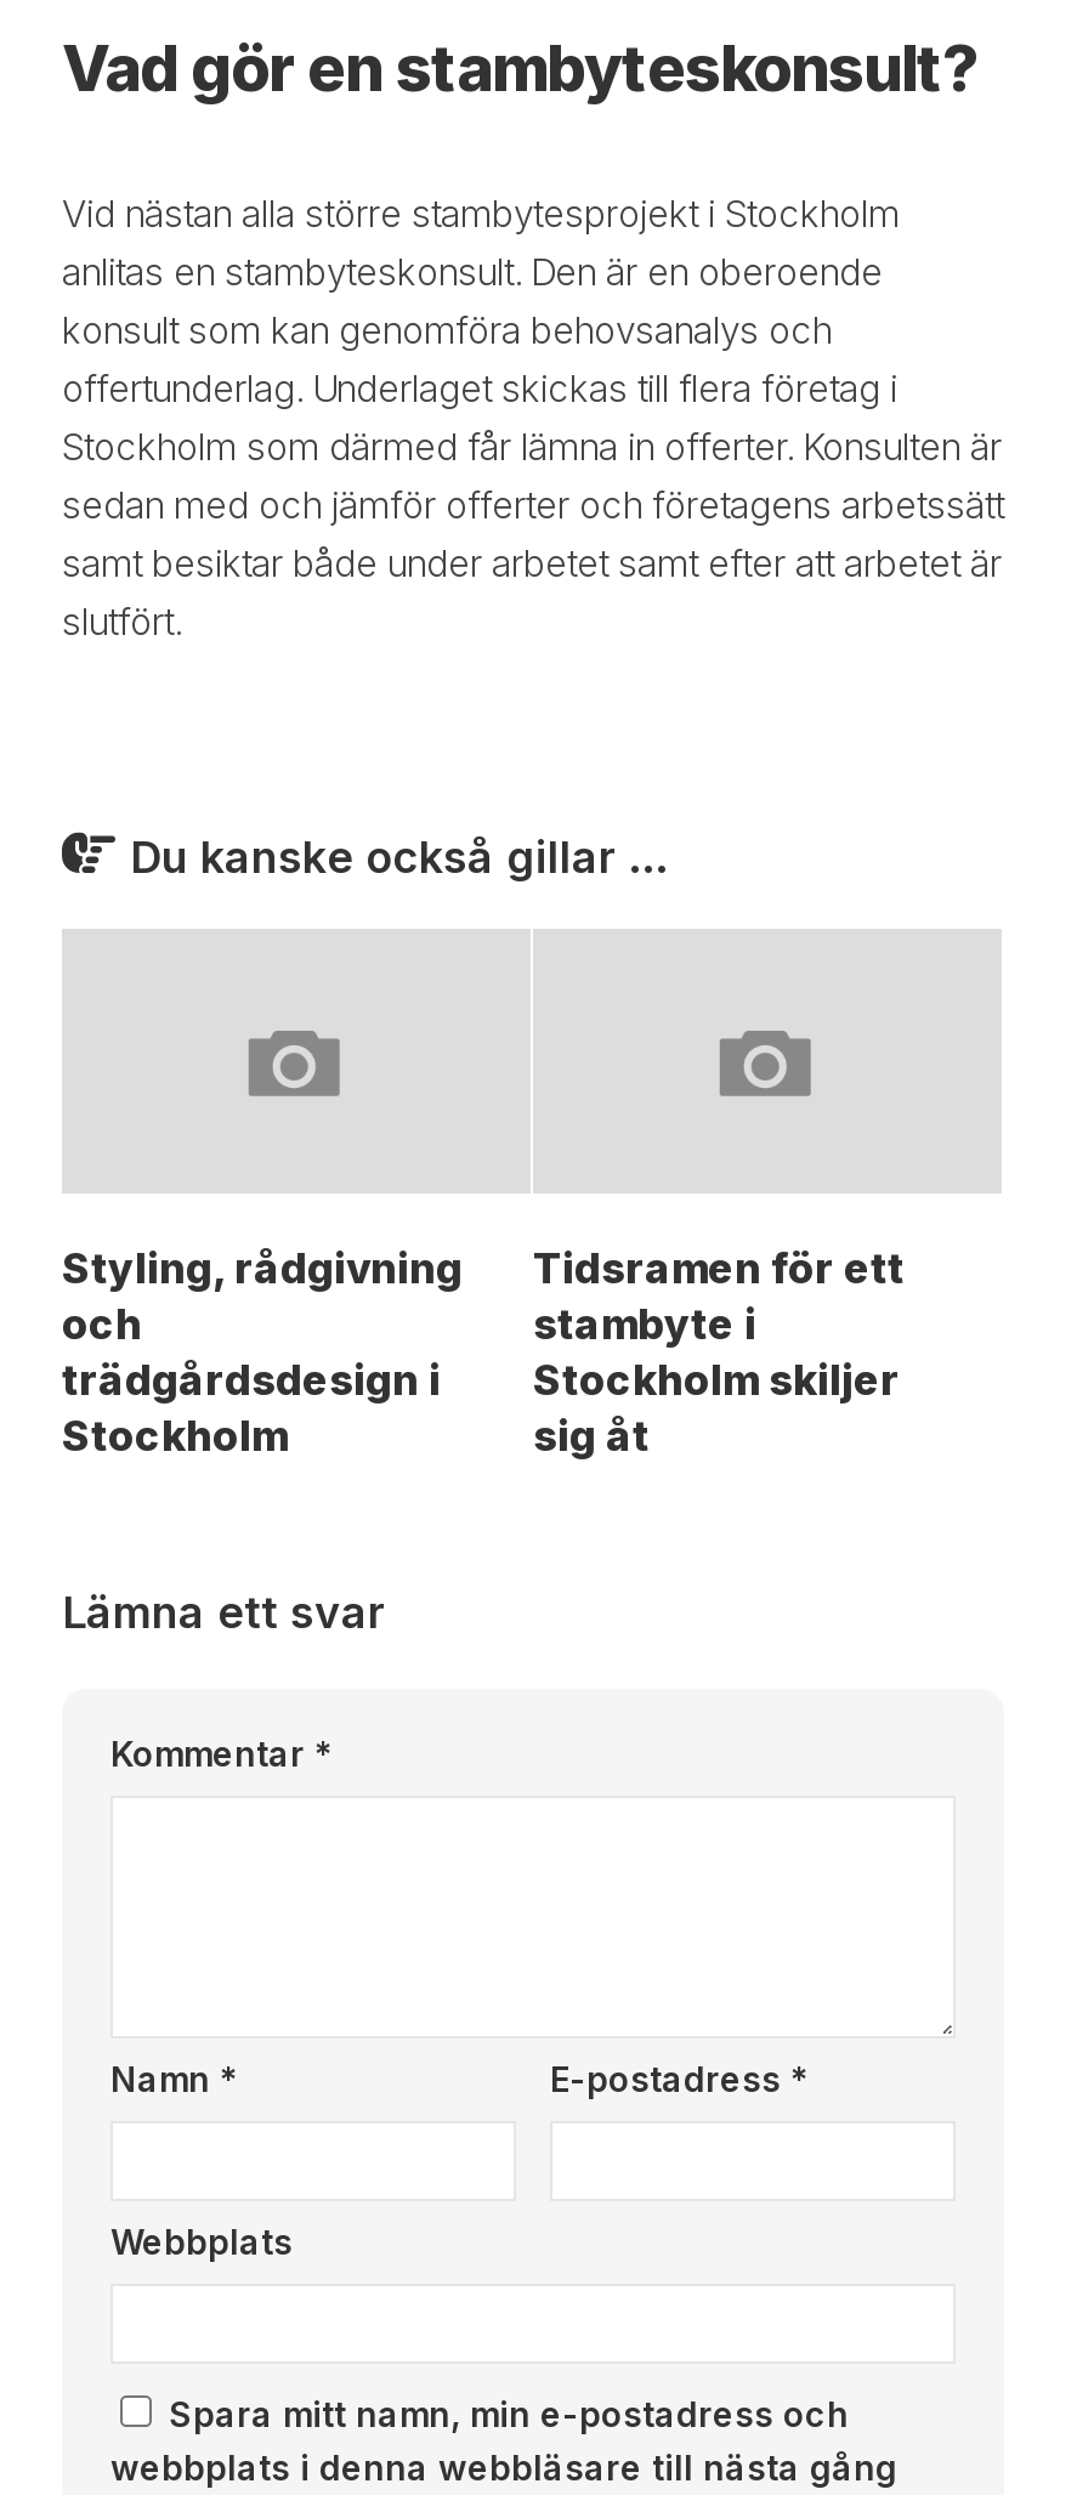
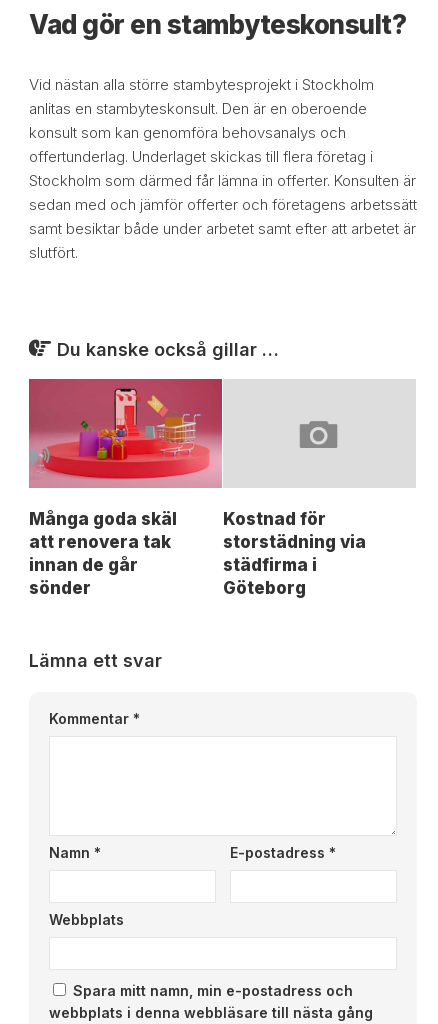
none -> [28,378,223,488] [image]
[62,1244,463,1460] Styling, rådgivning | och | trädgårdsdesign i | Stockholm -> [29,509,177,598] Många goda skäl | att renovera tak | innan de går | sönder
[533,1244,905,1460] Tidsramen för ett | stambyte i | Stockholm skiljer | sig åt -> [223,509,366,598] Kostnad för | storstädning via | städfirma i | Göteborg

